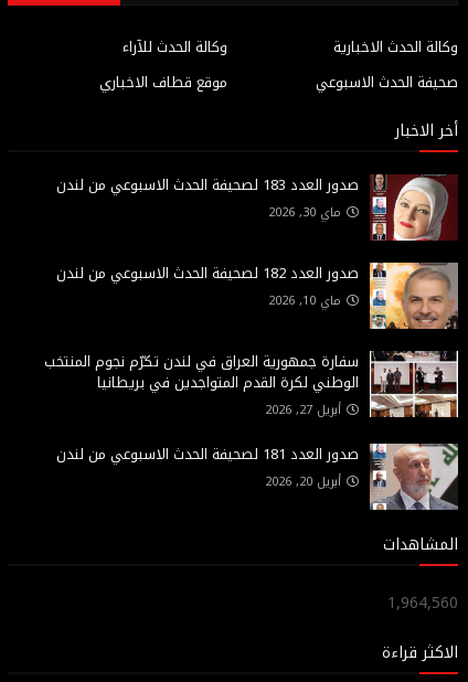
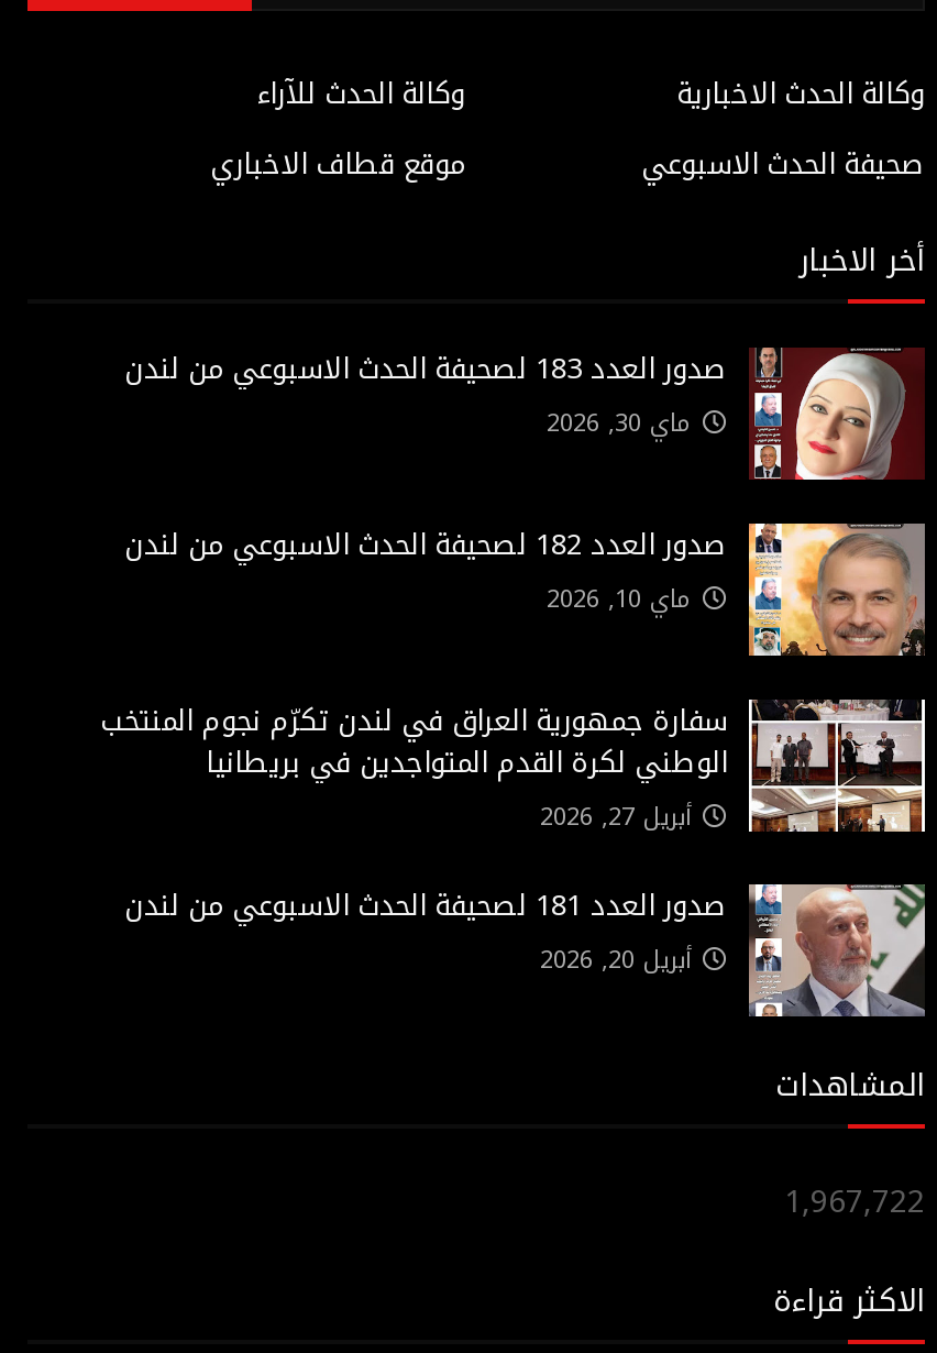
[387,588,458,618] 1,964,560 -> [784,1172,925,1231] 1,967,722

